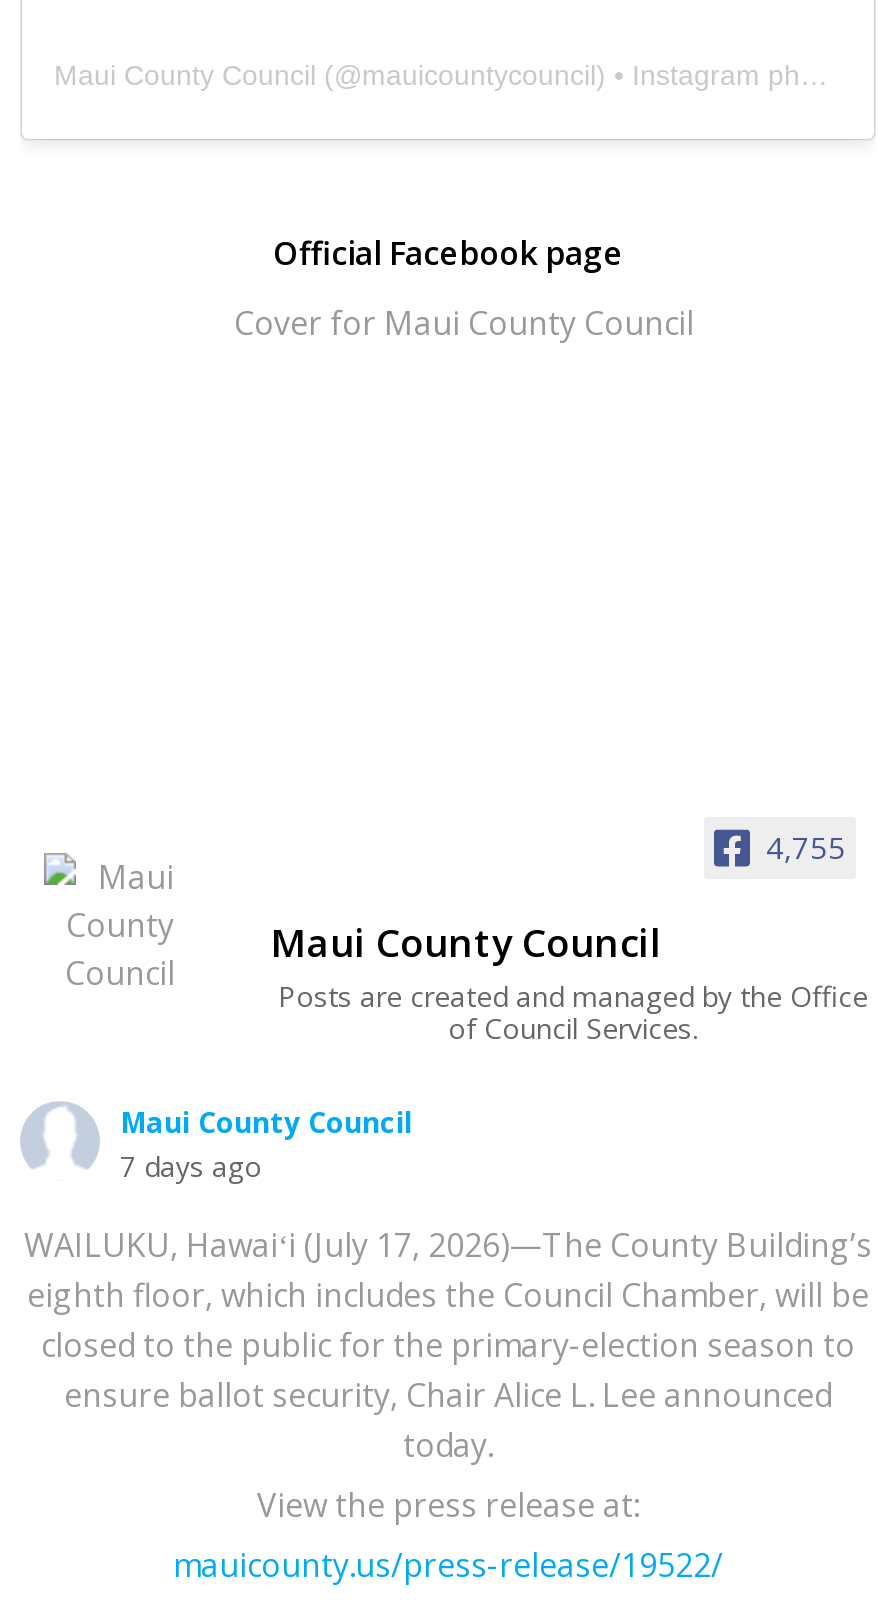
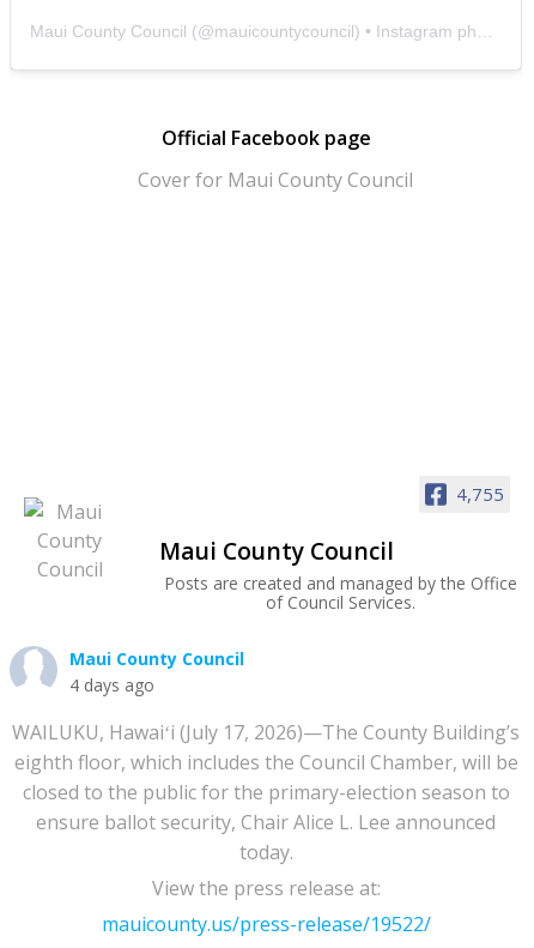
[120,1146,262,1184] 7 days ago -> [69,673,154,696] 4 days ago

